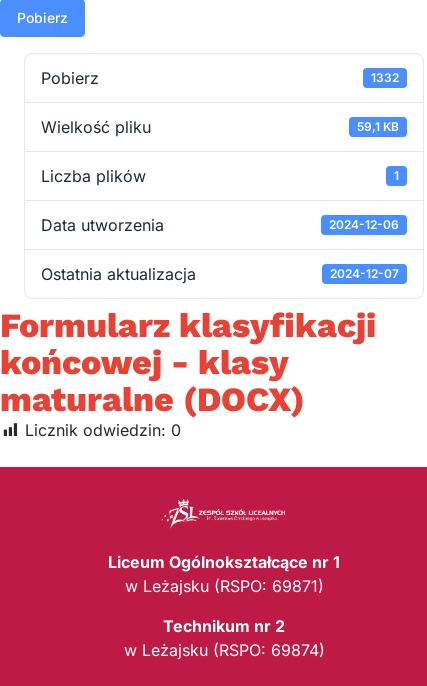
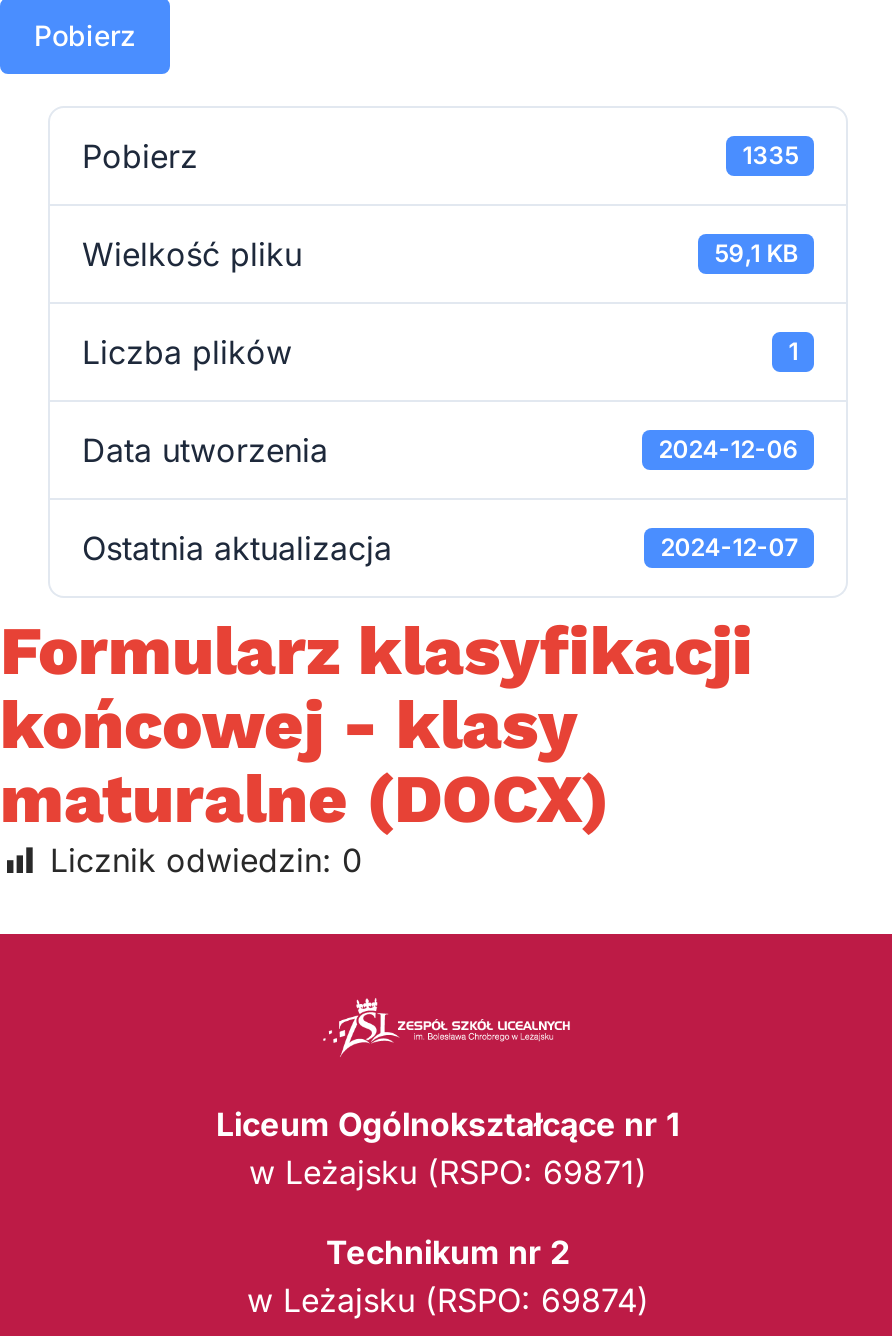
[371,70,399,85] 1332 -> [742,140,798,170] 1335

